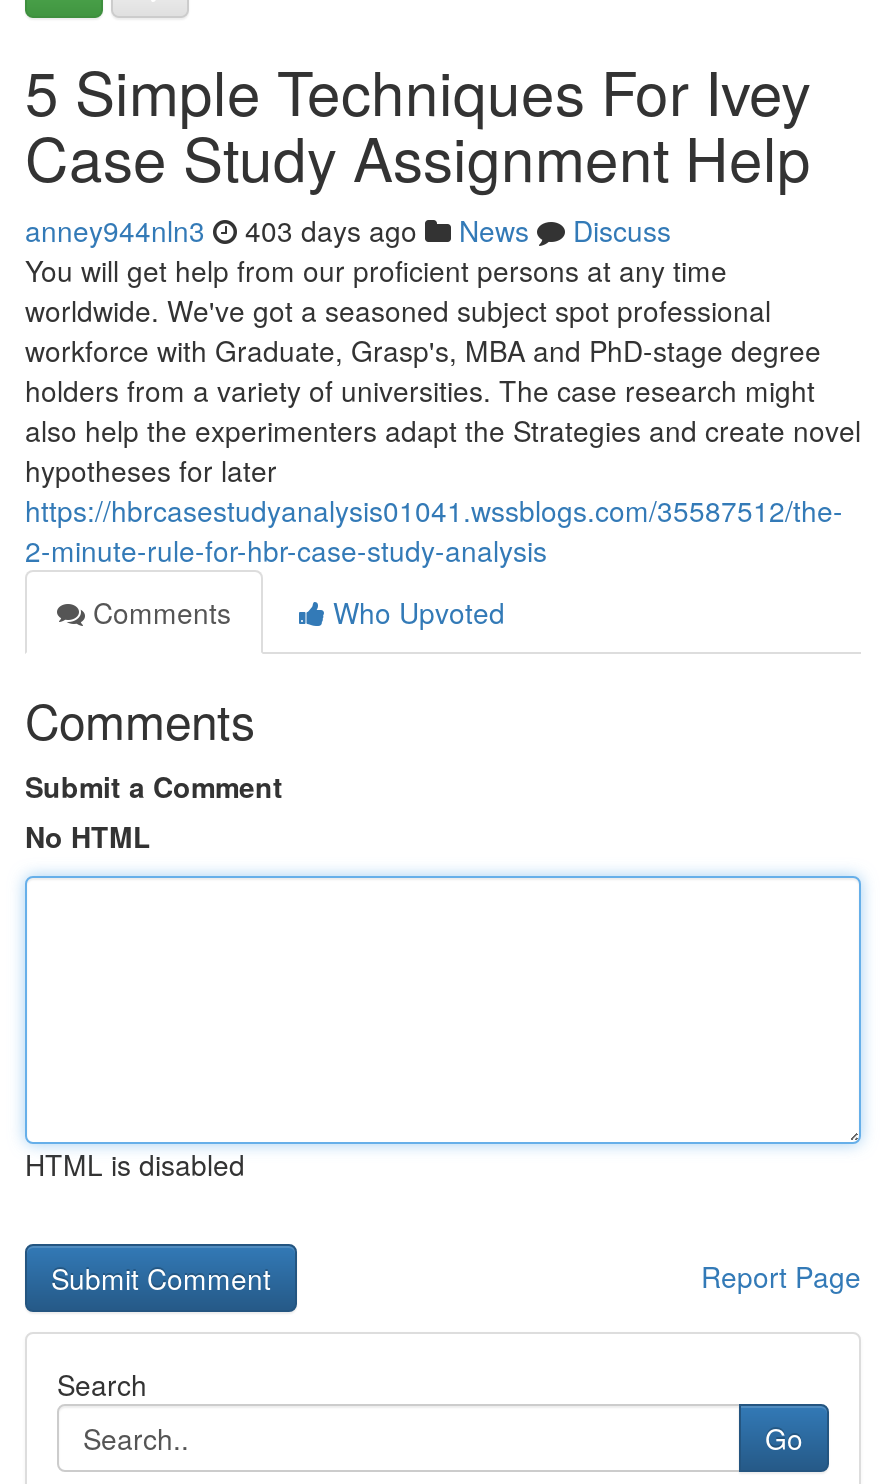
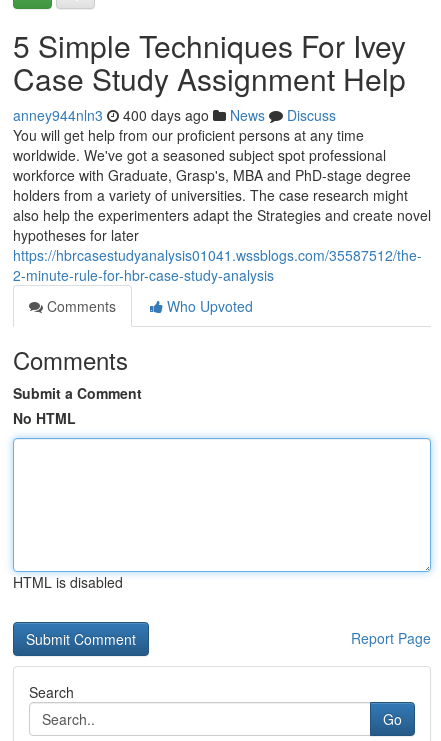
[25,210,671,250] anney944nln3 403 days ago News Discuss -> [13,105,336,125] anney944nln3 400 days ago News Discuss

